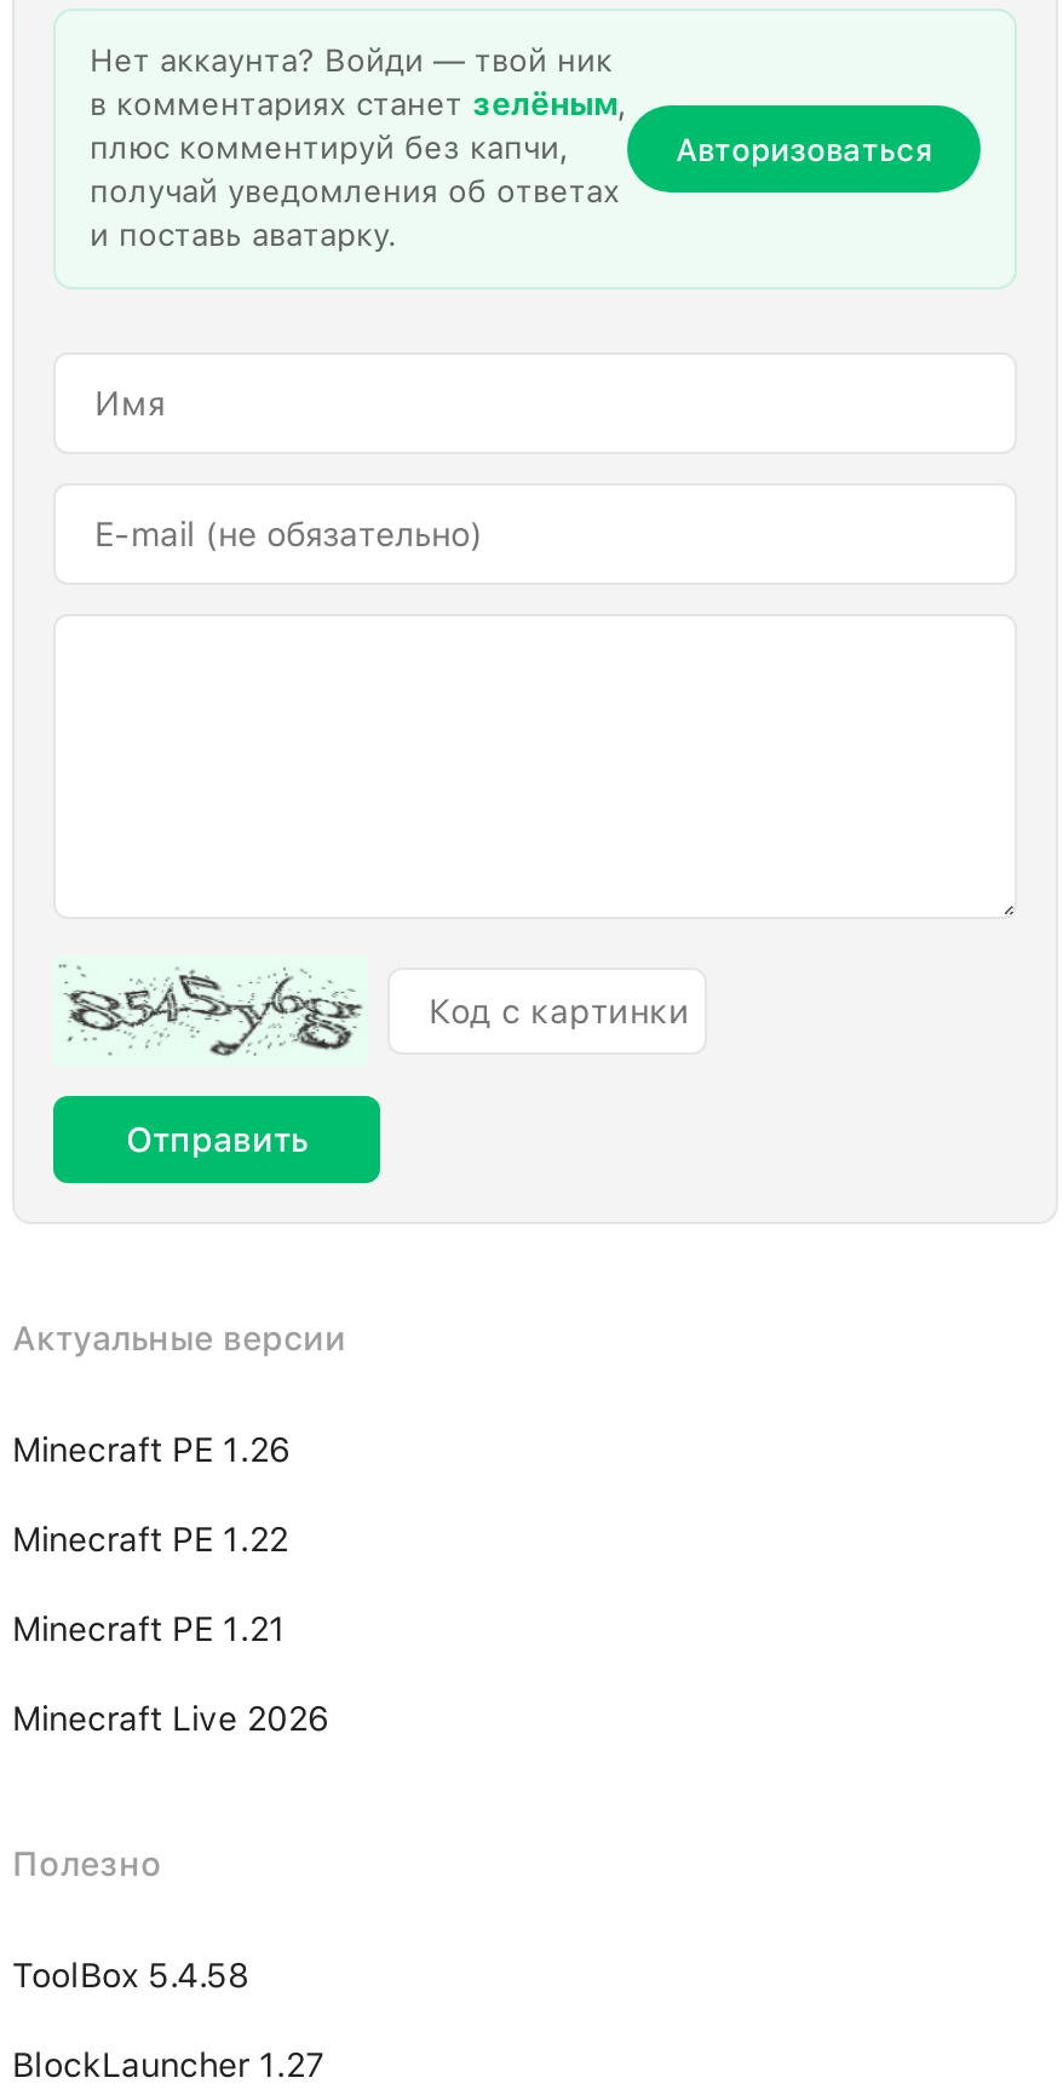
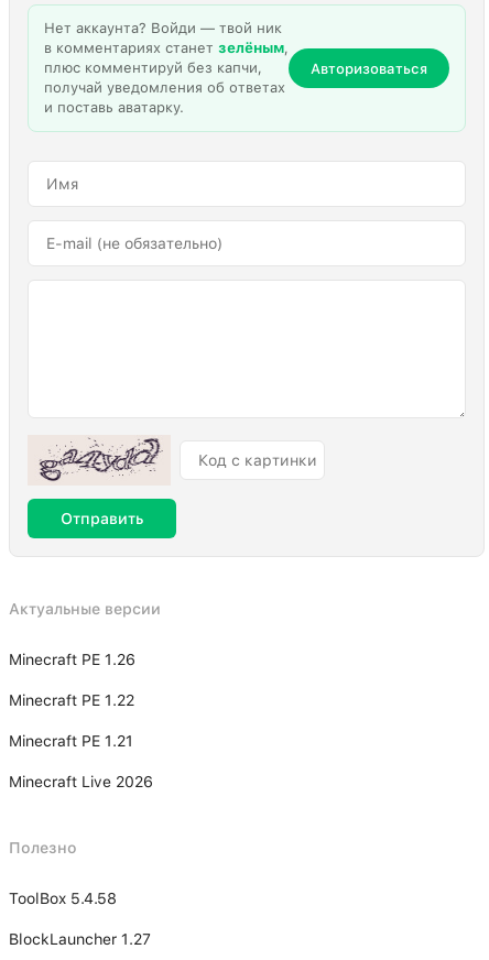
[61,963,363,1057] [image] -> [35,437,166,482] [image]

